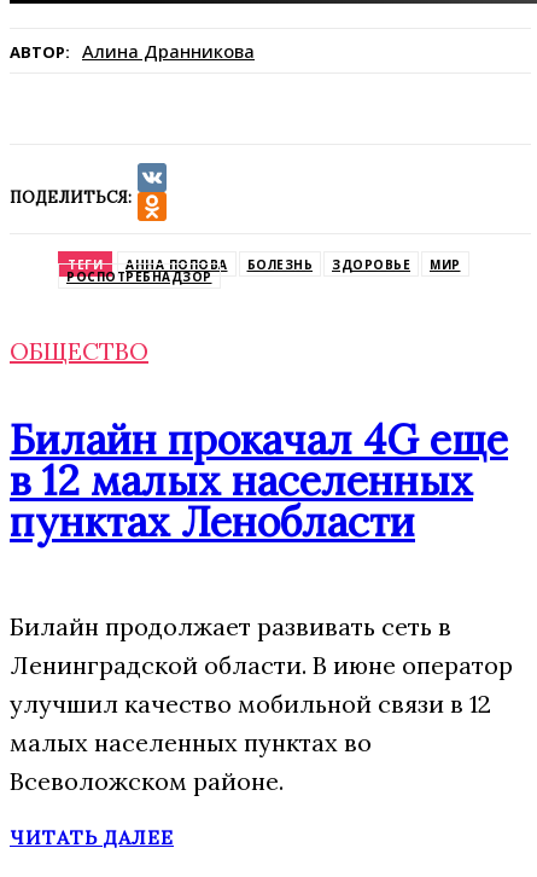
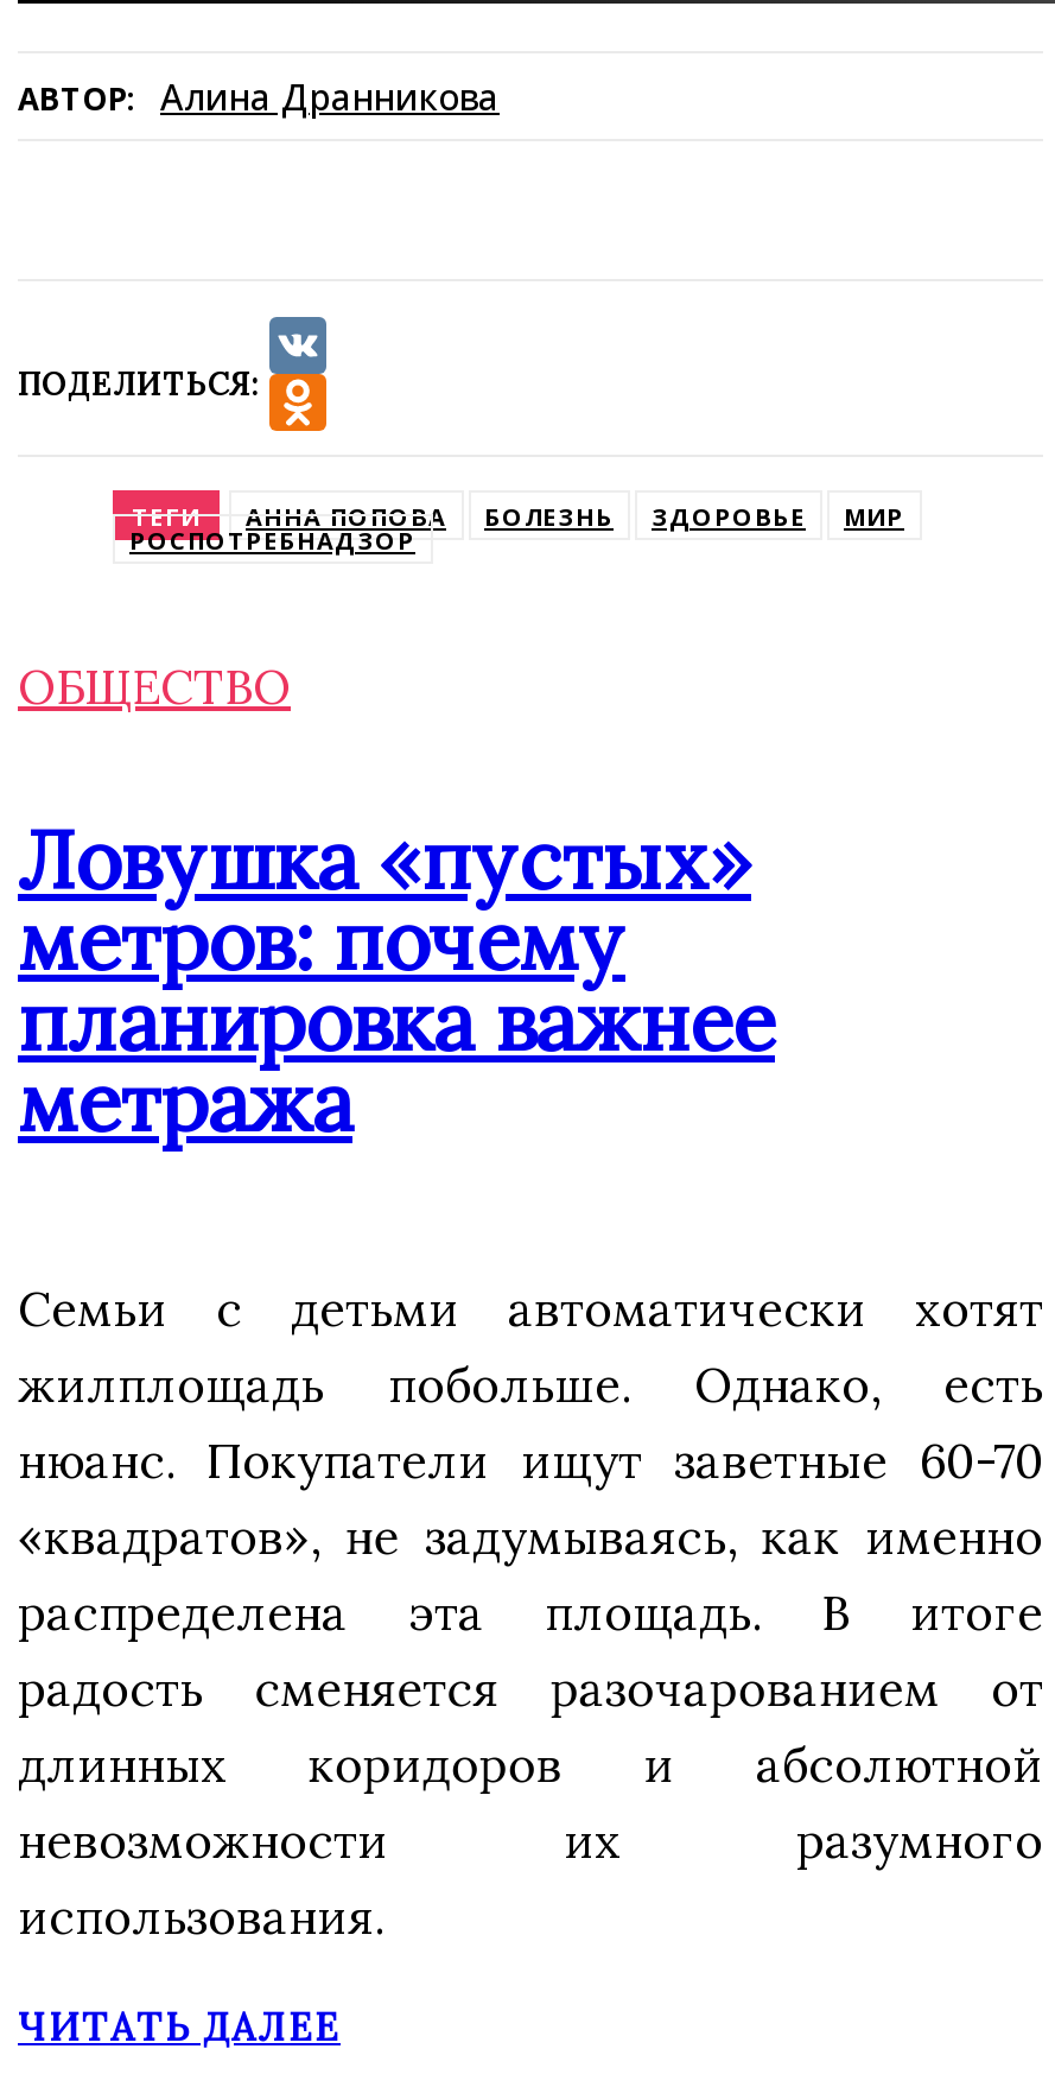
[10,413,508,547] Билайн прокачал 4G еще | в 12 малых населенных | пунктах Ленобласти -> [18,808,775,1153] Ловушка «пустых» | метров: почему | планировка важнее | метража
[10,611,513,796] Билайн продолжает развивать сеть в | Ленинградской области. В июне оператор | улучшил качество мобильной связи в 12 | малых населенных пунктах во | Всеволожском районе. -> [18,1279,1043,1946] Семьи с детьми автоматически хотят | жилплощадь побольше. Однако, есть | нюанс. Покупатели ищут заветные 60-70 | «квадратов», не задумываясь, как именно | распределена эта площадь. В итоге | радость сменяется разочарованием от | длинных коридоров и абсолютной | невозможности их разумного | использования.

